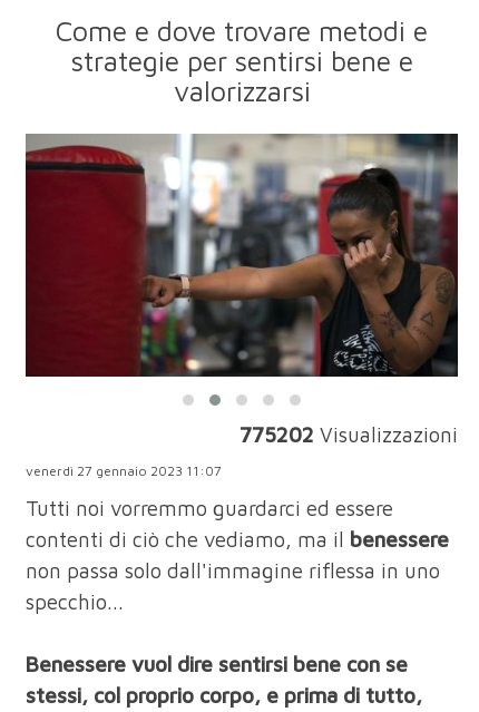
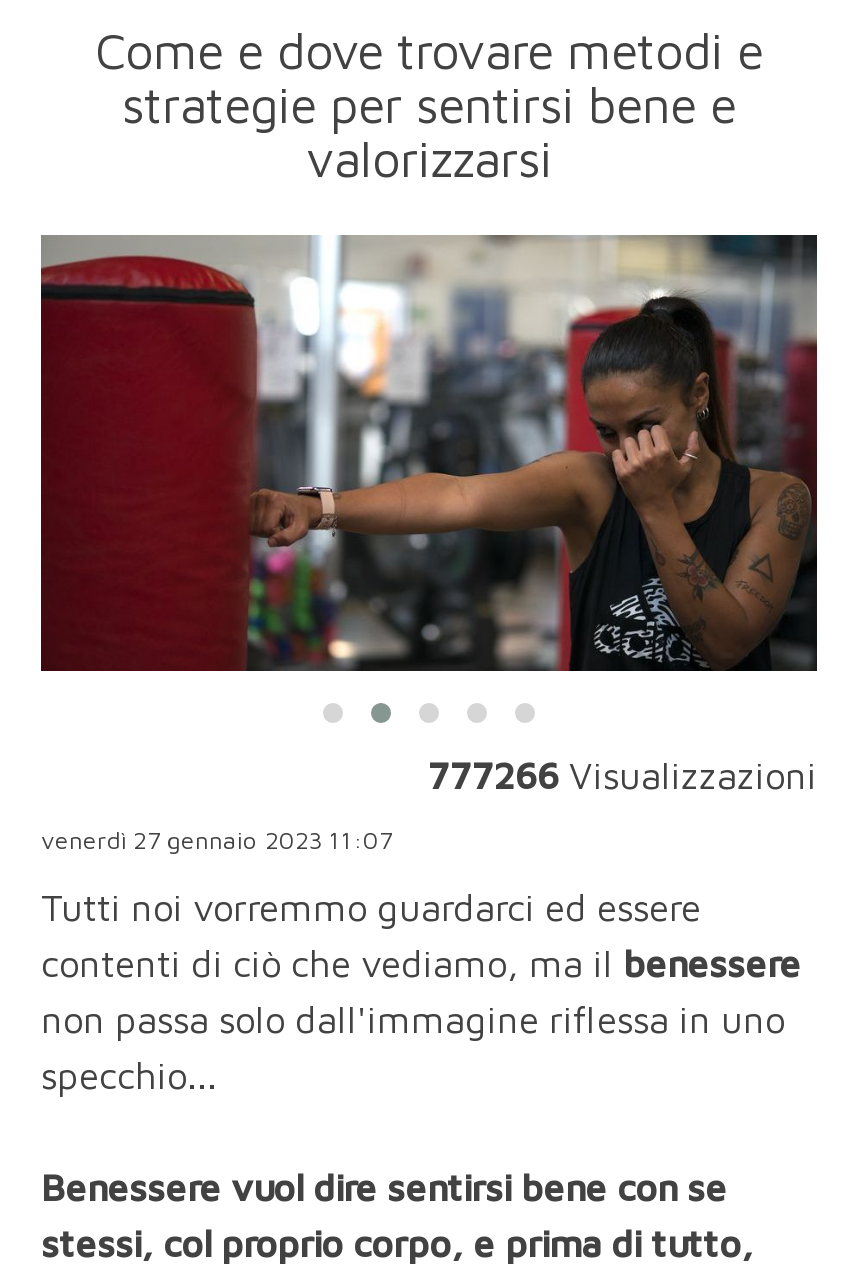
[239,422,458,447] 775202 Visualizzazioni -> [427,753,817,797] 777266 Visualizzazioni

